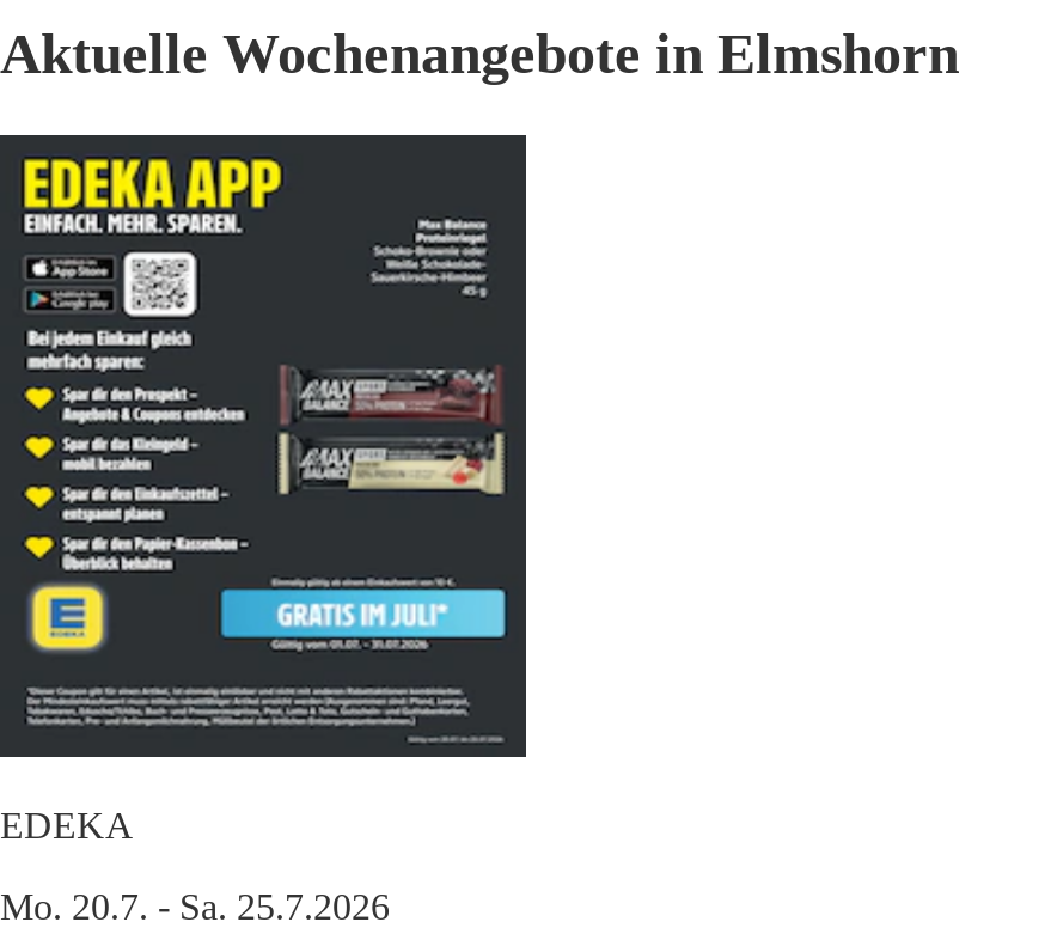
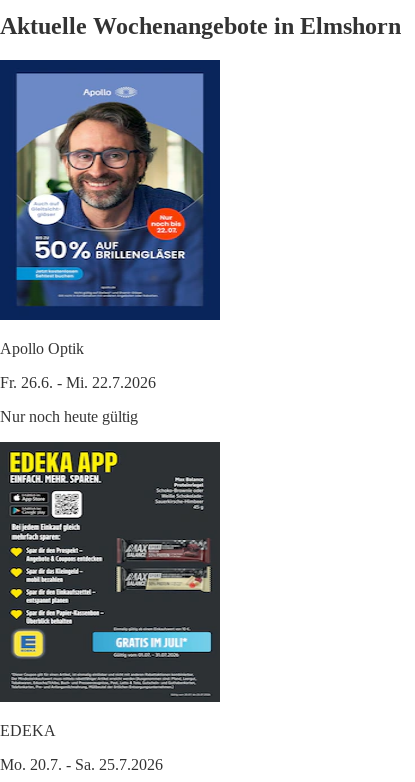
none -> [0,61,219,425] [image] | Apollo Optik | Fr. 26.6. - Mi. 22.7.2026 | Nur noch heute gültig

